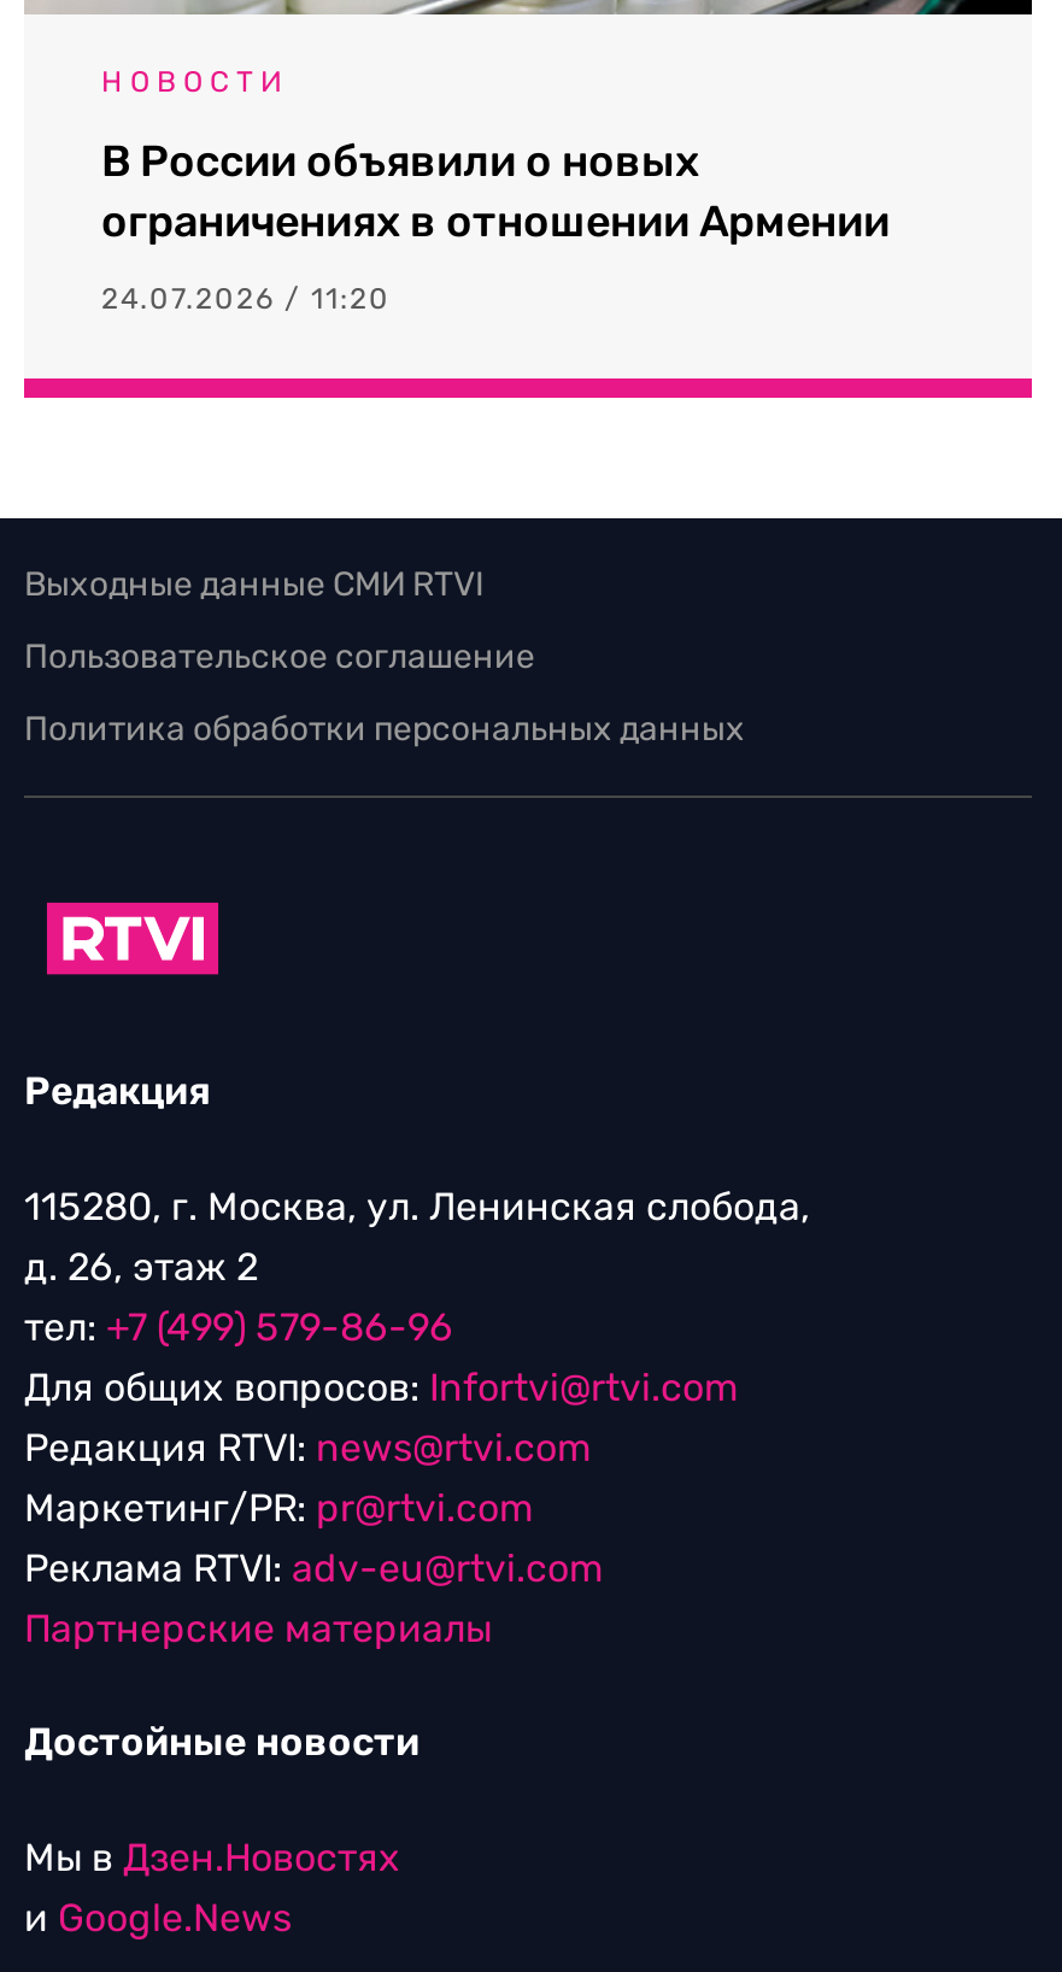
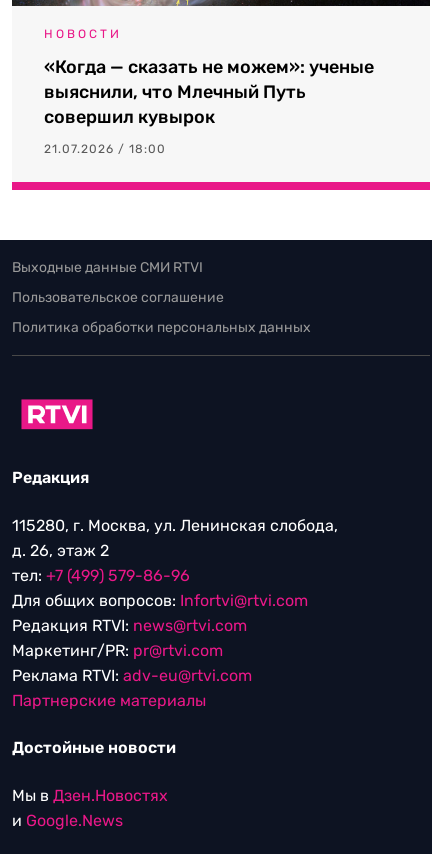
[101,135,890,248] В России объявили о новых | ограничениях в отношении Армении -> [44,56,374,128] «Когда — сказать не можем»: ученые | выяснили, что Млечный Путь | совершил кувырок
[101,282,391,315] 24.07.2026 / 11:20 -> [44,142,166,156] 21.07.2026 / 18:00

